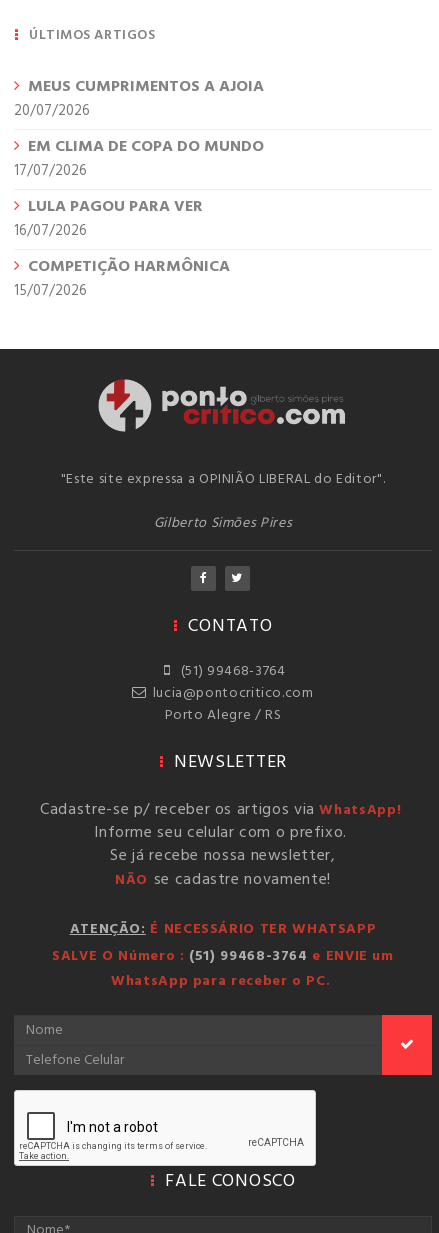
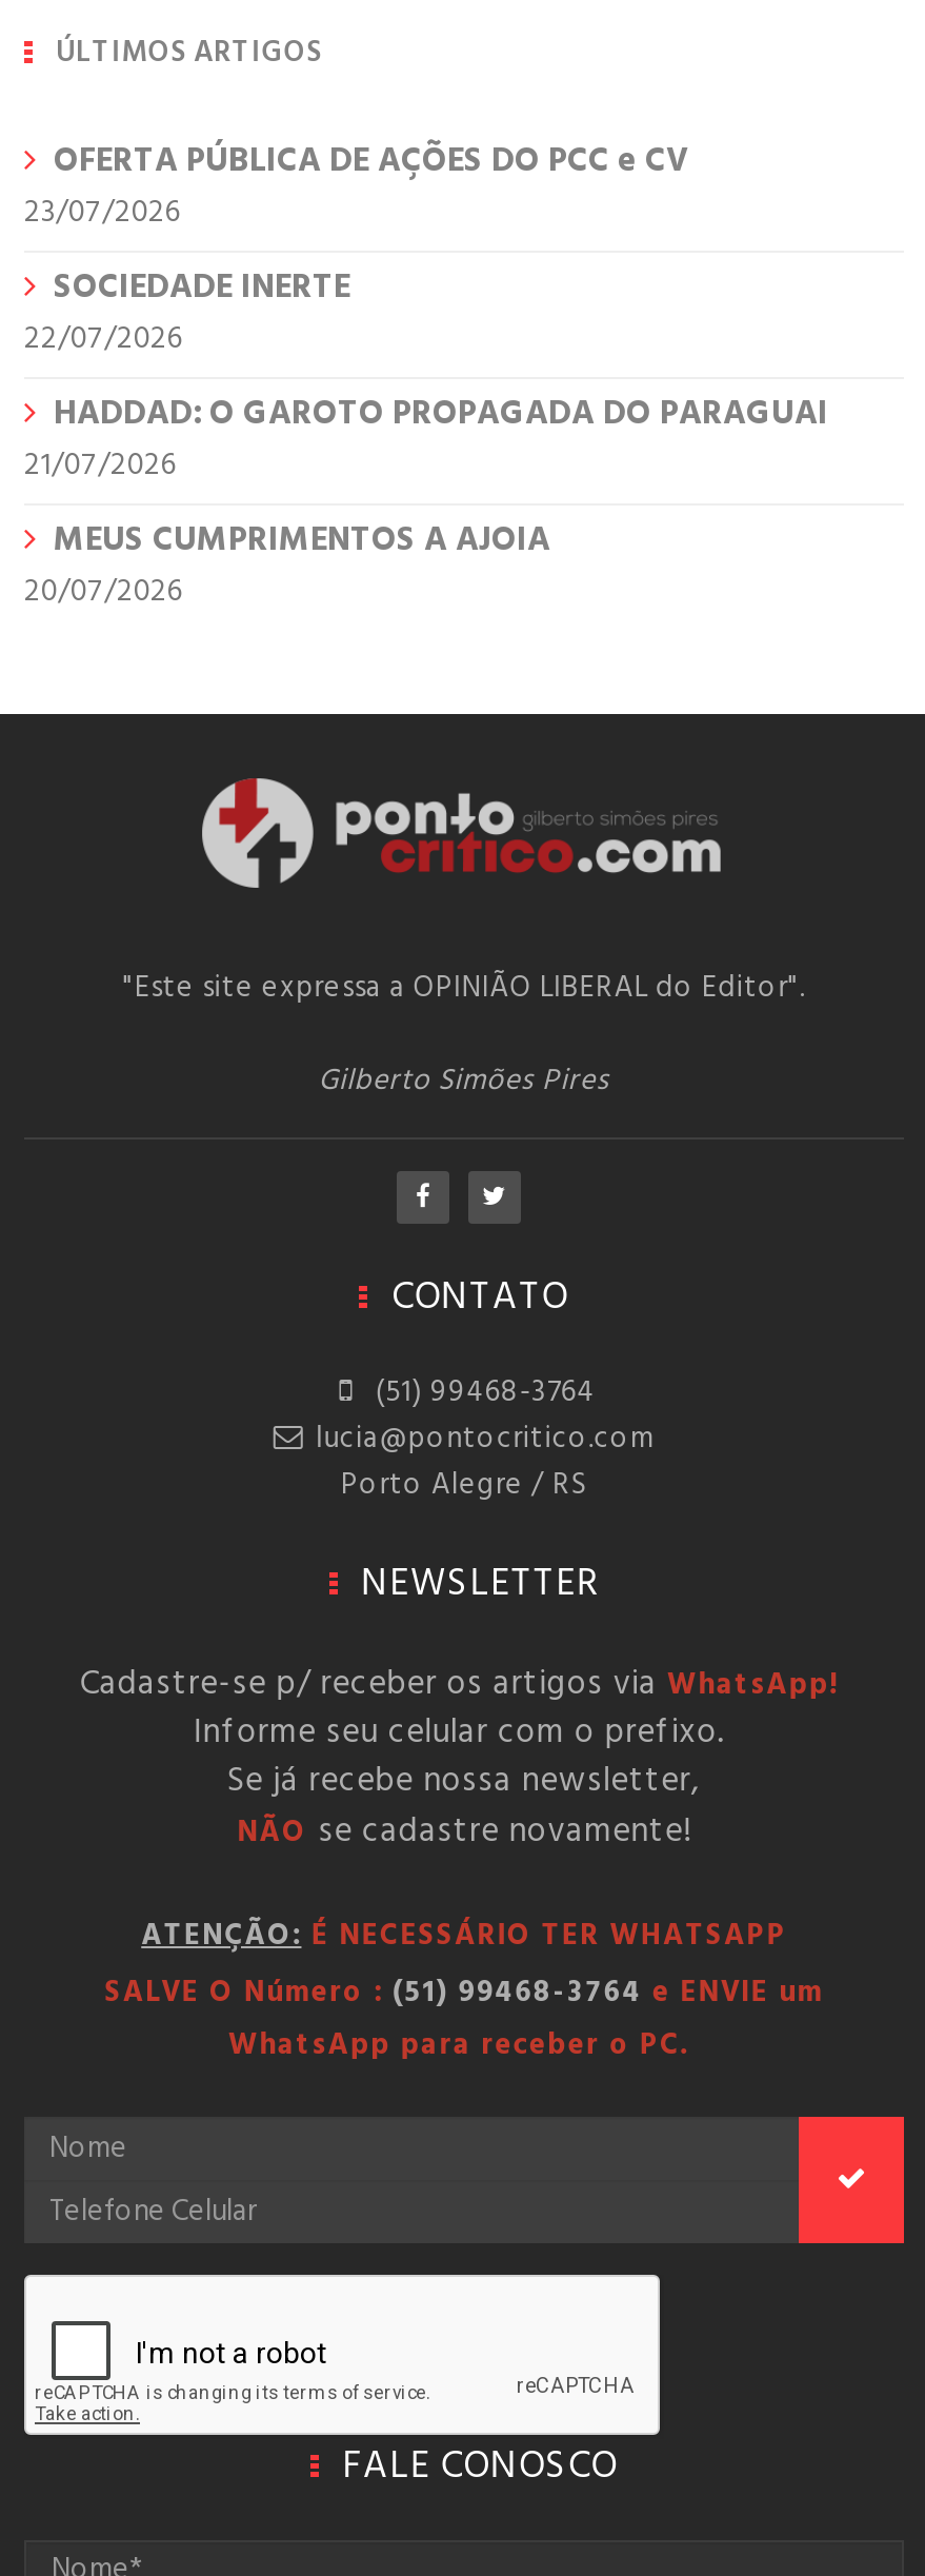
none -> [24,134,828,490] OFERTA PÚBLICA DE AÇÕES DO PCC e CV | 23/07/2026 | SOCIEDADE INERTE | 22/07/2026 | HADDAD: O GAROTO PROPAGADA DO PARAGUAI | 21/07/2026
moved [14,74,264,123] -> [24,513,550,616]: MEUS CUMPRIMENTOS A AJOIA | 20/07/2026
[14,134,264,303] EM CLIMA DE COPA DO MUNDO | 17/07/2026 | LULA PAGOU PARA VER | 16/07/2026 | COMPETIÇÃO HARMÔNICA | 15/07/2026 -> none

